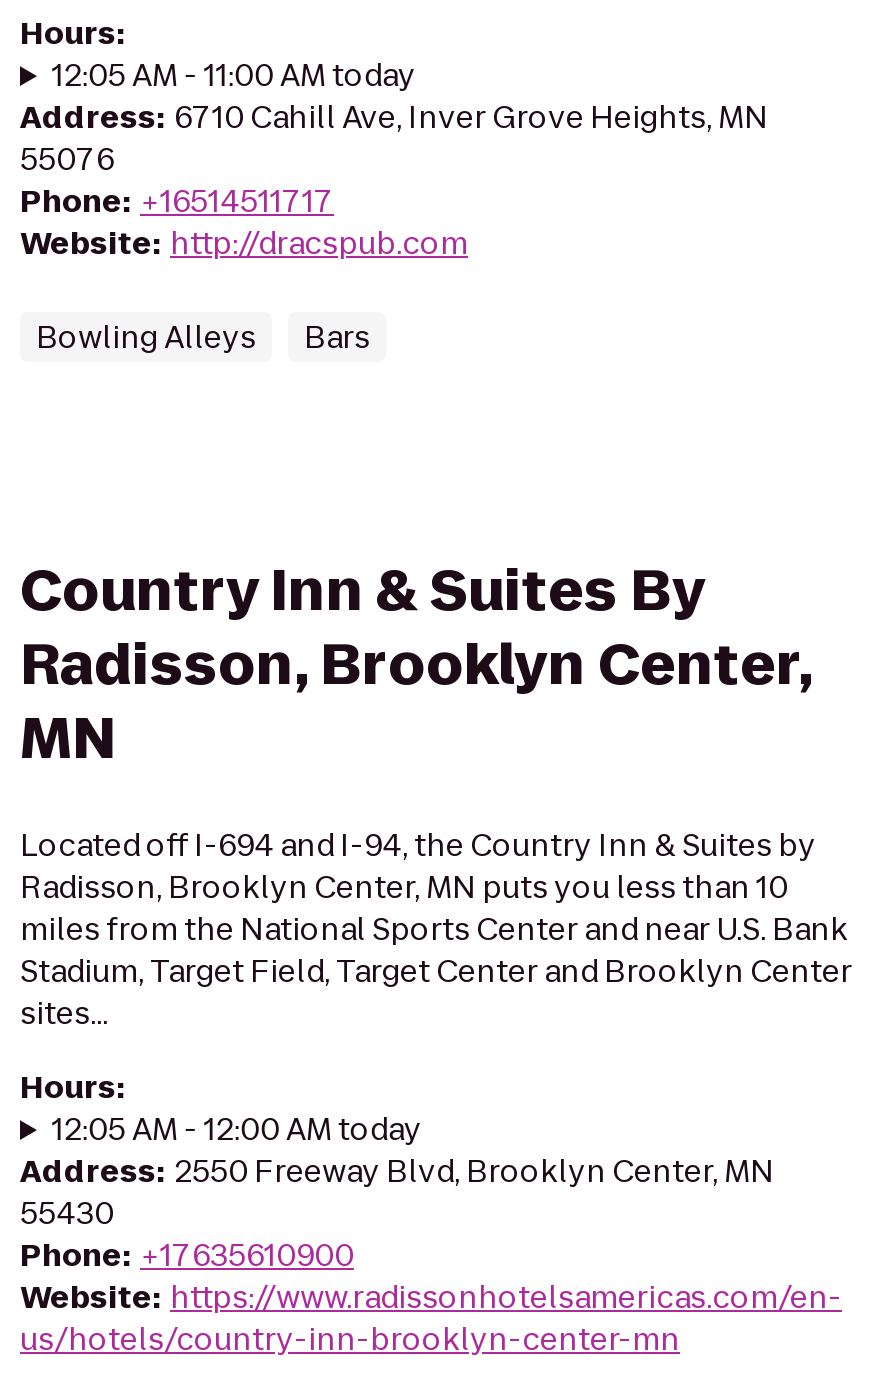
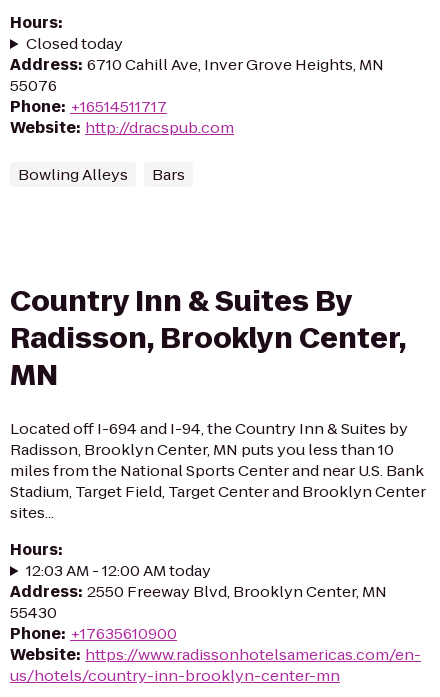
[52,54,416,96] 12:05 AM - 11:00 AM today -> [26,33,123,54] Closed today
[52,1108,422,1150] 12:05 AM - 12:00 AM today -> [26,560,211,581] 12:03 AM - 12:00 AM today

